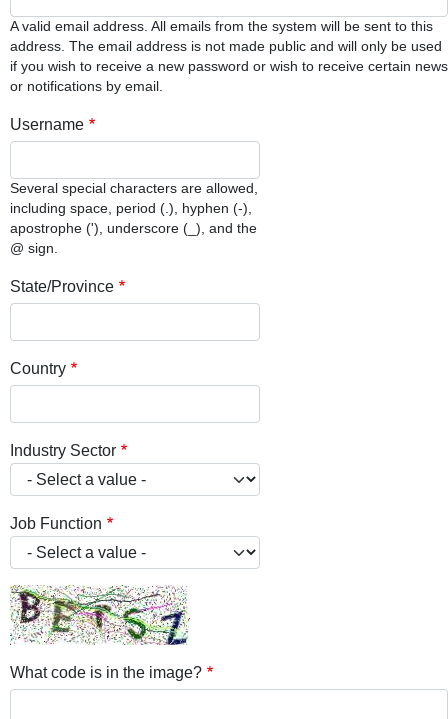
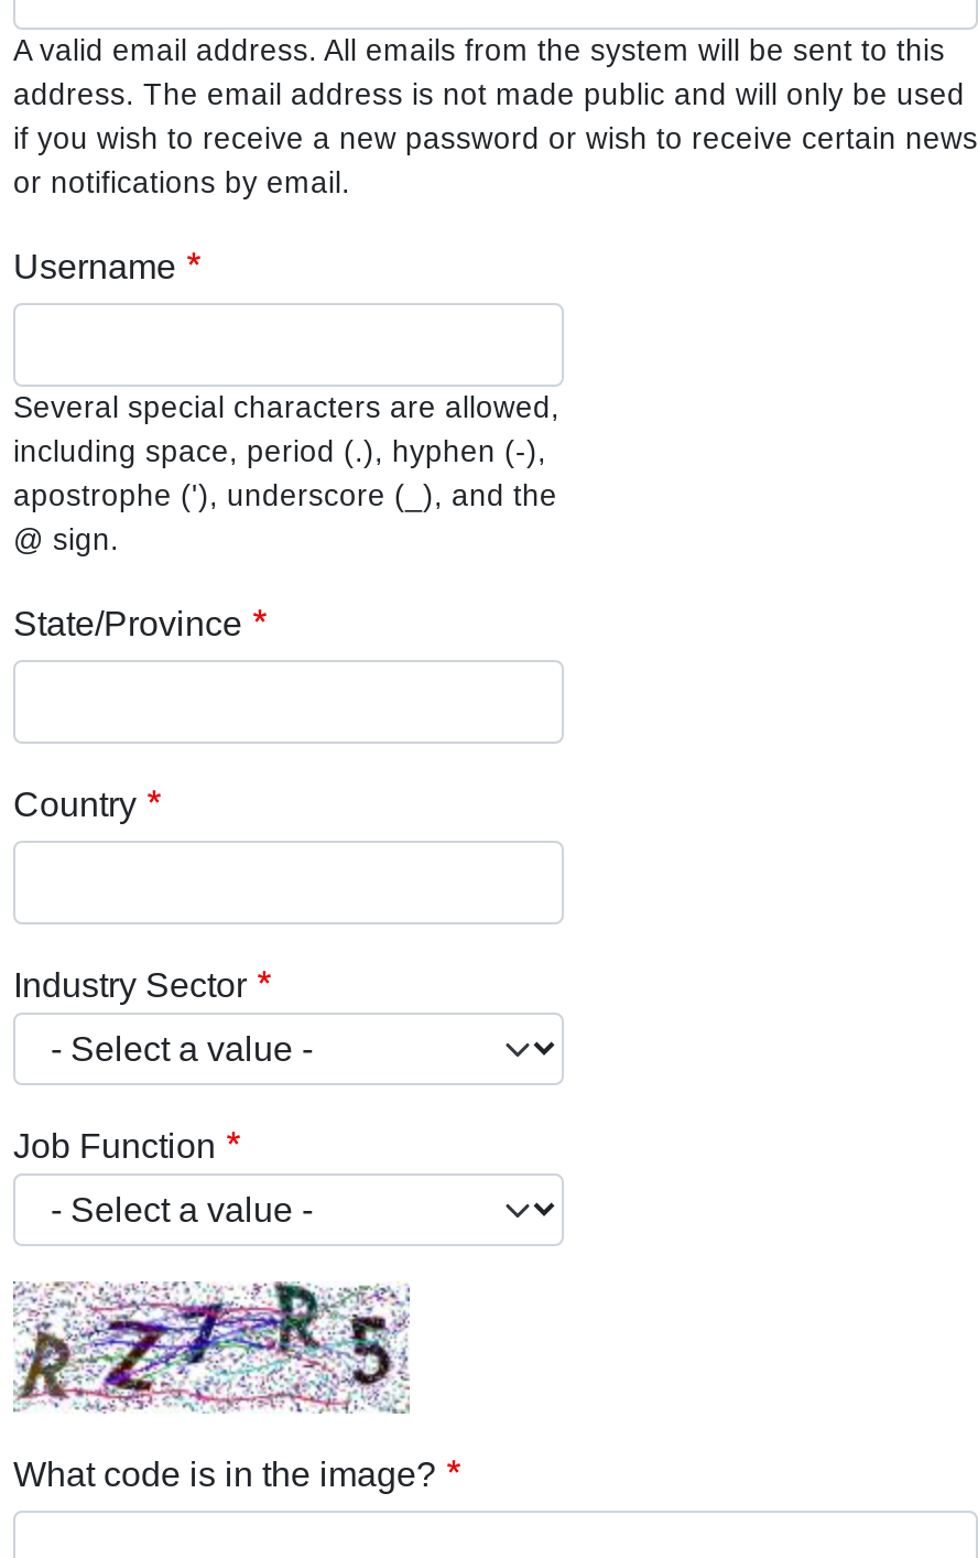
[10,585,190,646] [image] -> [13,1279,412,1414] [image]

